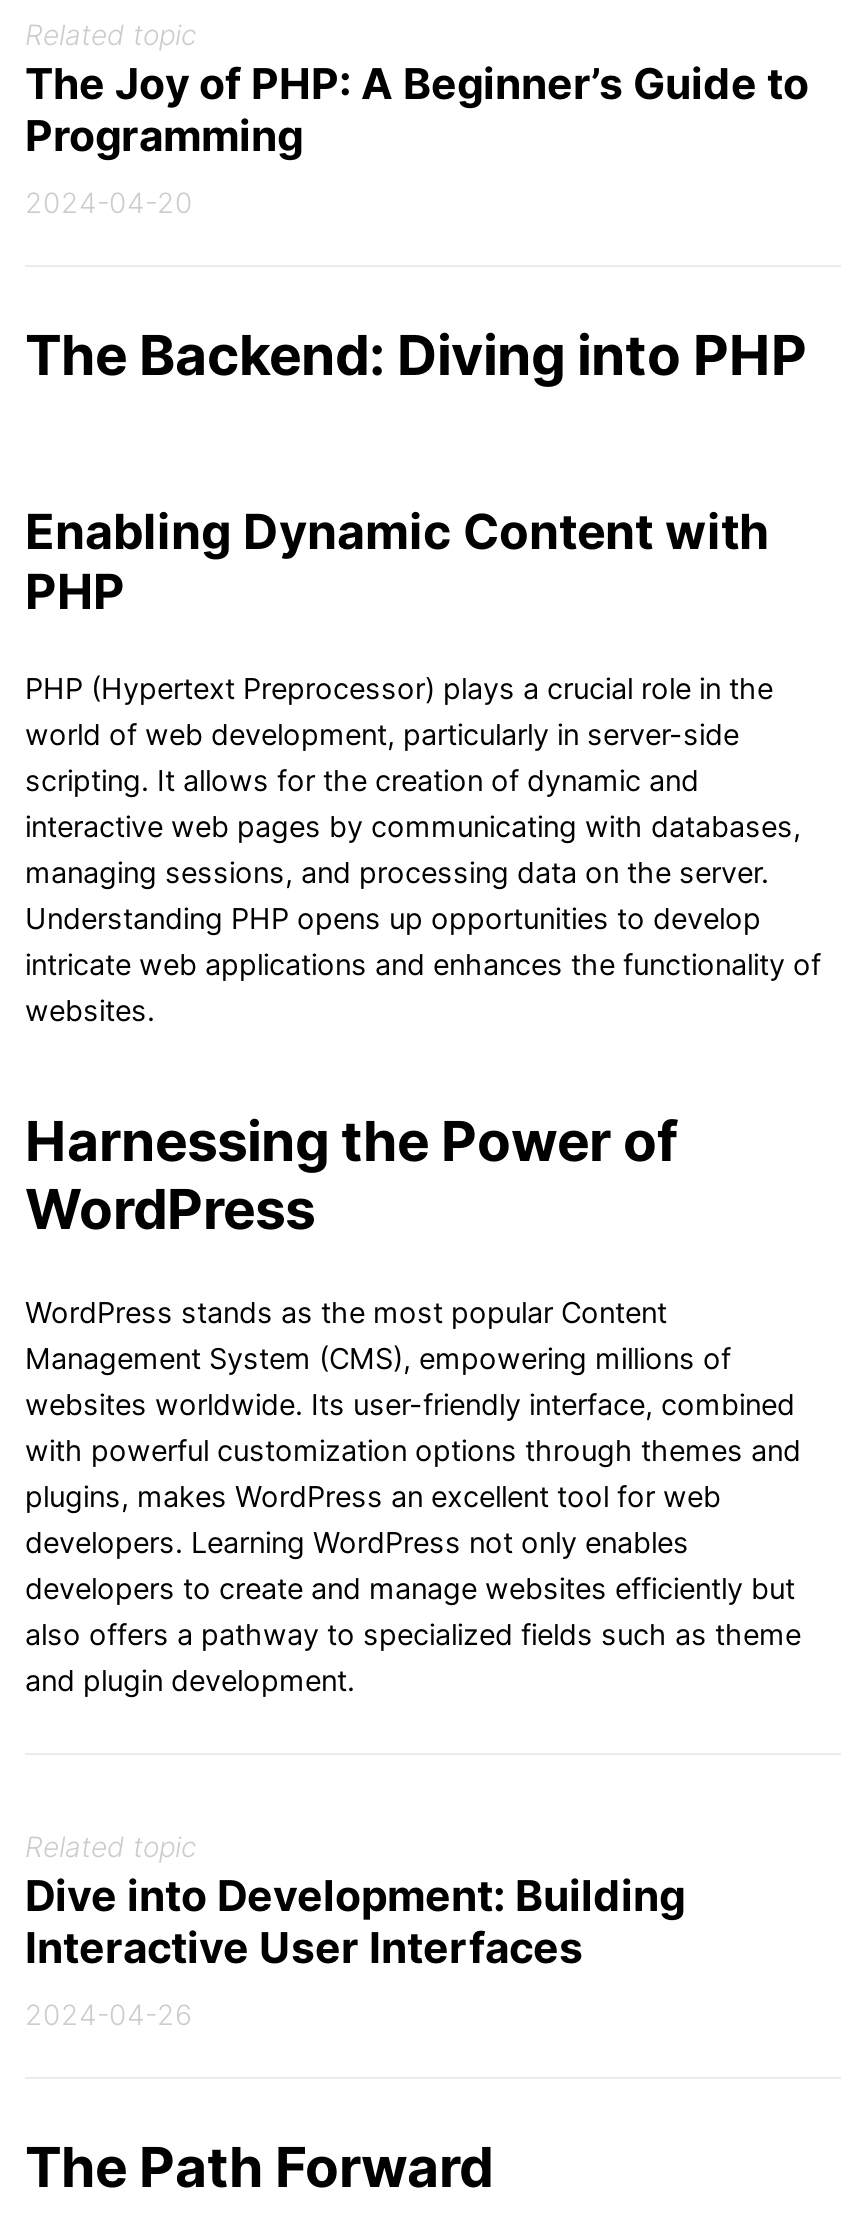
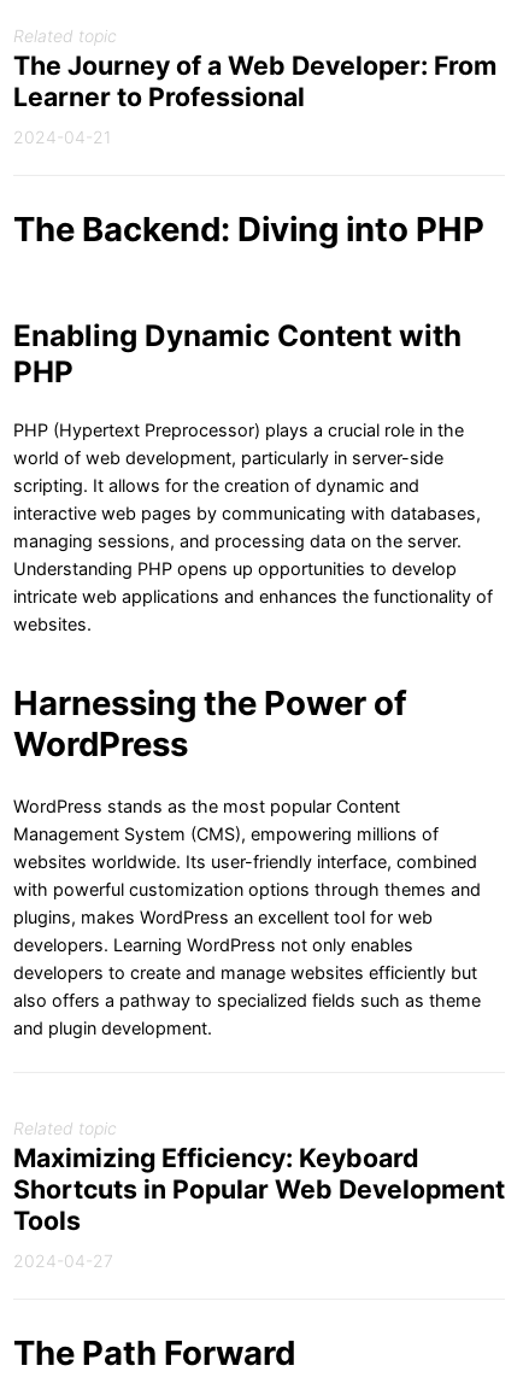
[25,56,809,160] The Joy of PHP: A Beginner’s Guide to | Programming -> [13,49,496,112] The Journey of a Web Developer: From | Learner to Professional
[25,184,193,218] 2024-04-20 -> [13,126,111,147] 2024-04-21
[25,1869,685,1973] Dive into Development: Building | Interactive User Interfaces -> [13,1142,505,1236] Maximizing Efficiency: Keyboard | Shortcuts in Popular Web Development | Tools
[25,1997,193,2031] 2024-04-26 -> [13,1250,113,1271] 2024-04-27

